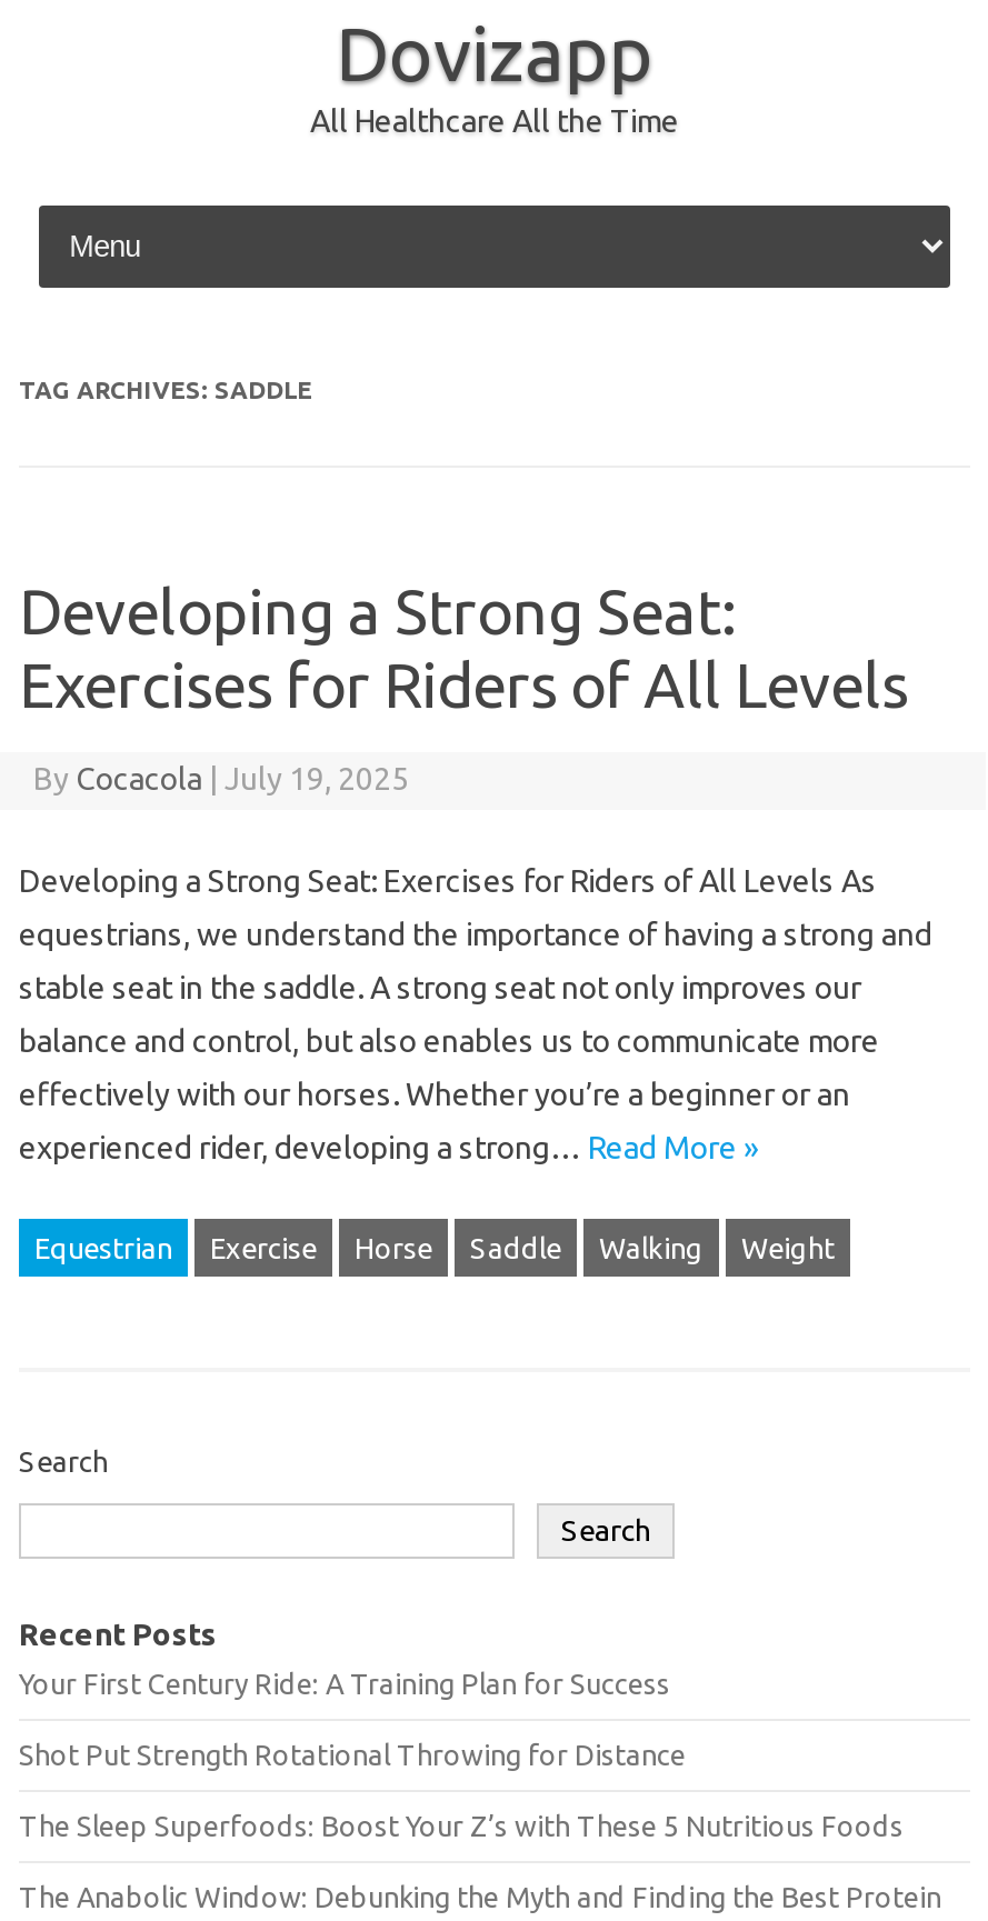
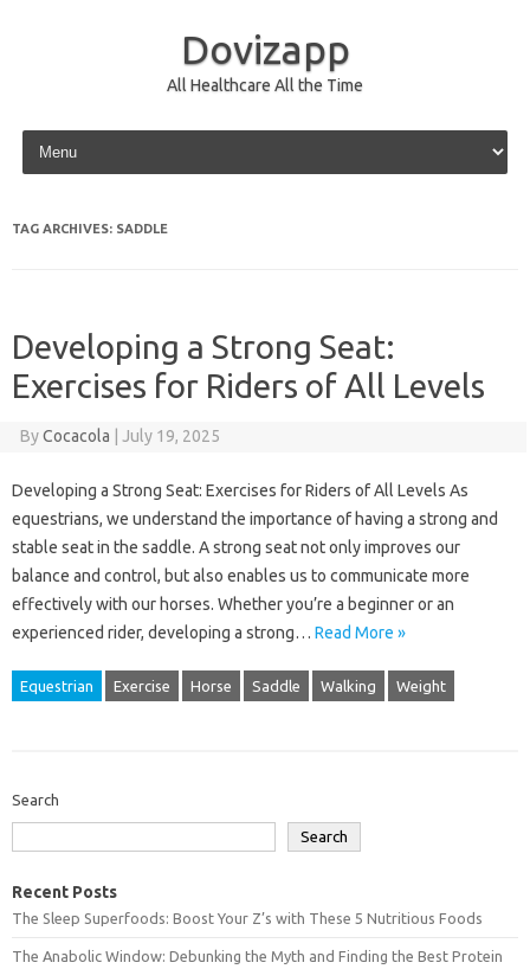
[19,1668,686,1770] Your First Century Ride: A Training Plan for Success | Shot Put Strength Rotational Throwing for Distance -> none

